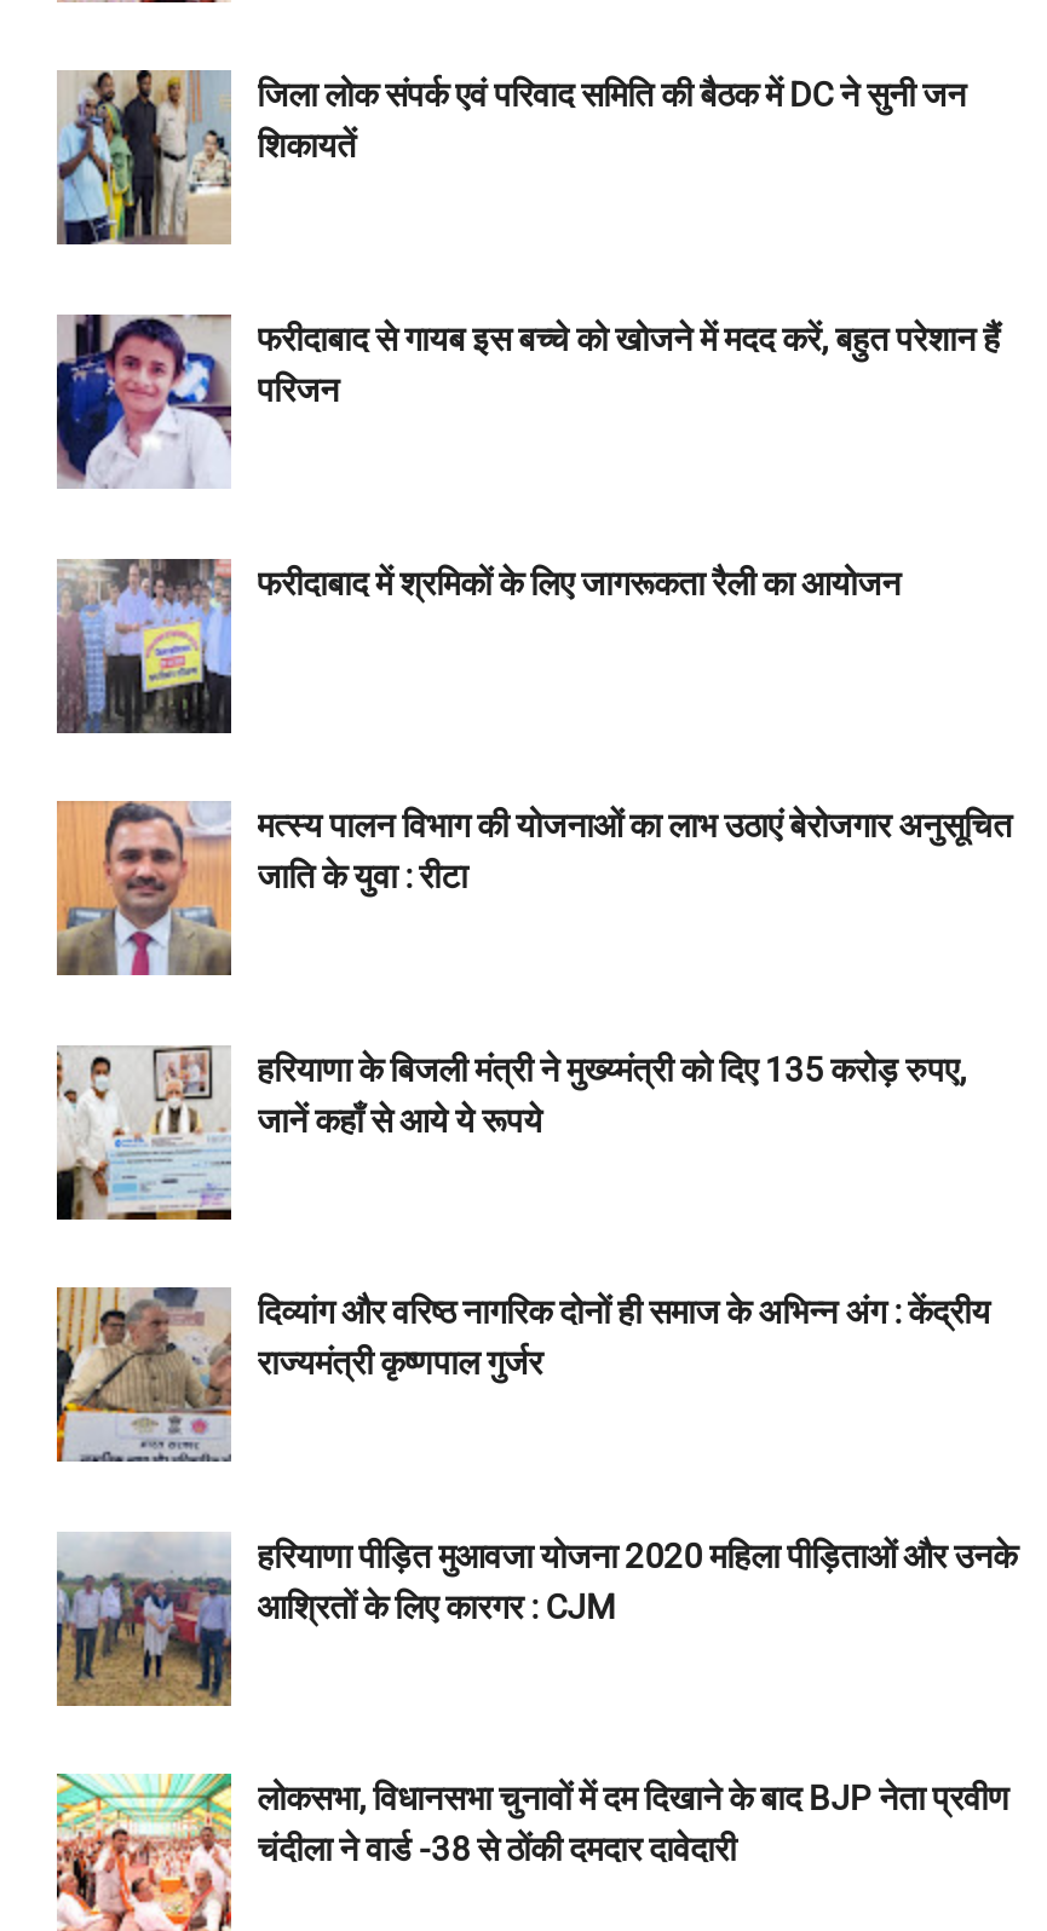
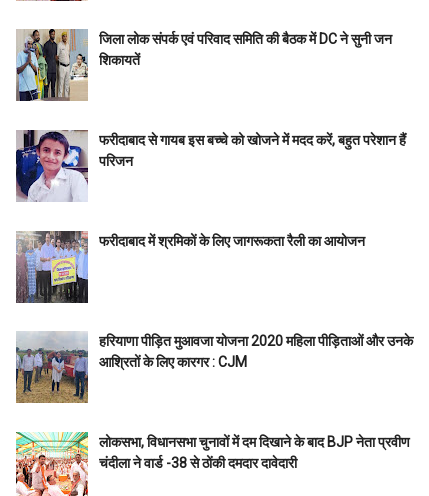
[54,801,1012,975] [image] | मत्स्य पालन विभाग की योजनाओं का लाभ उठाएं बेरोजगार अनुसूचित | जाति के युवा : रीटा -> none
[54,1045,966,1222] [image] | हरियाणा के बिजली मंत्री ने मुख्य्मंत्री को दिए 135 करोड़ रुपए, | जानें कहाँ से आये ये रूपये -> none
[54,1285,990,1464] [image] | दिव्यांग और वरिष्ठ नागरिक दोनों ही समाज के अभिन्न अंग : केंद्रीय | राज्यमंत्री कृष्णपाल गुर्जर -> none

